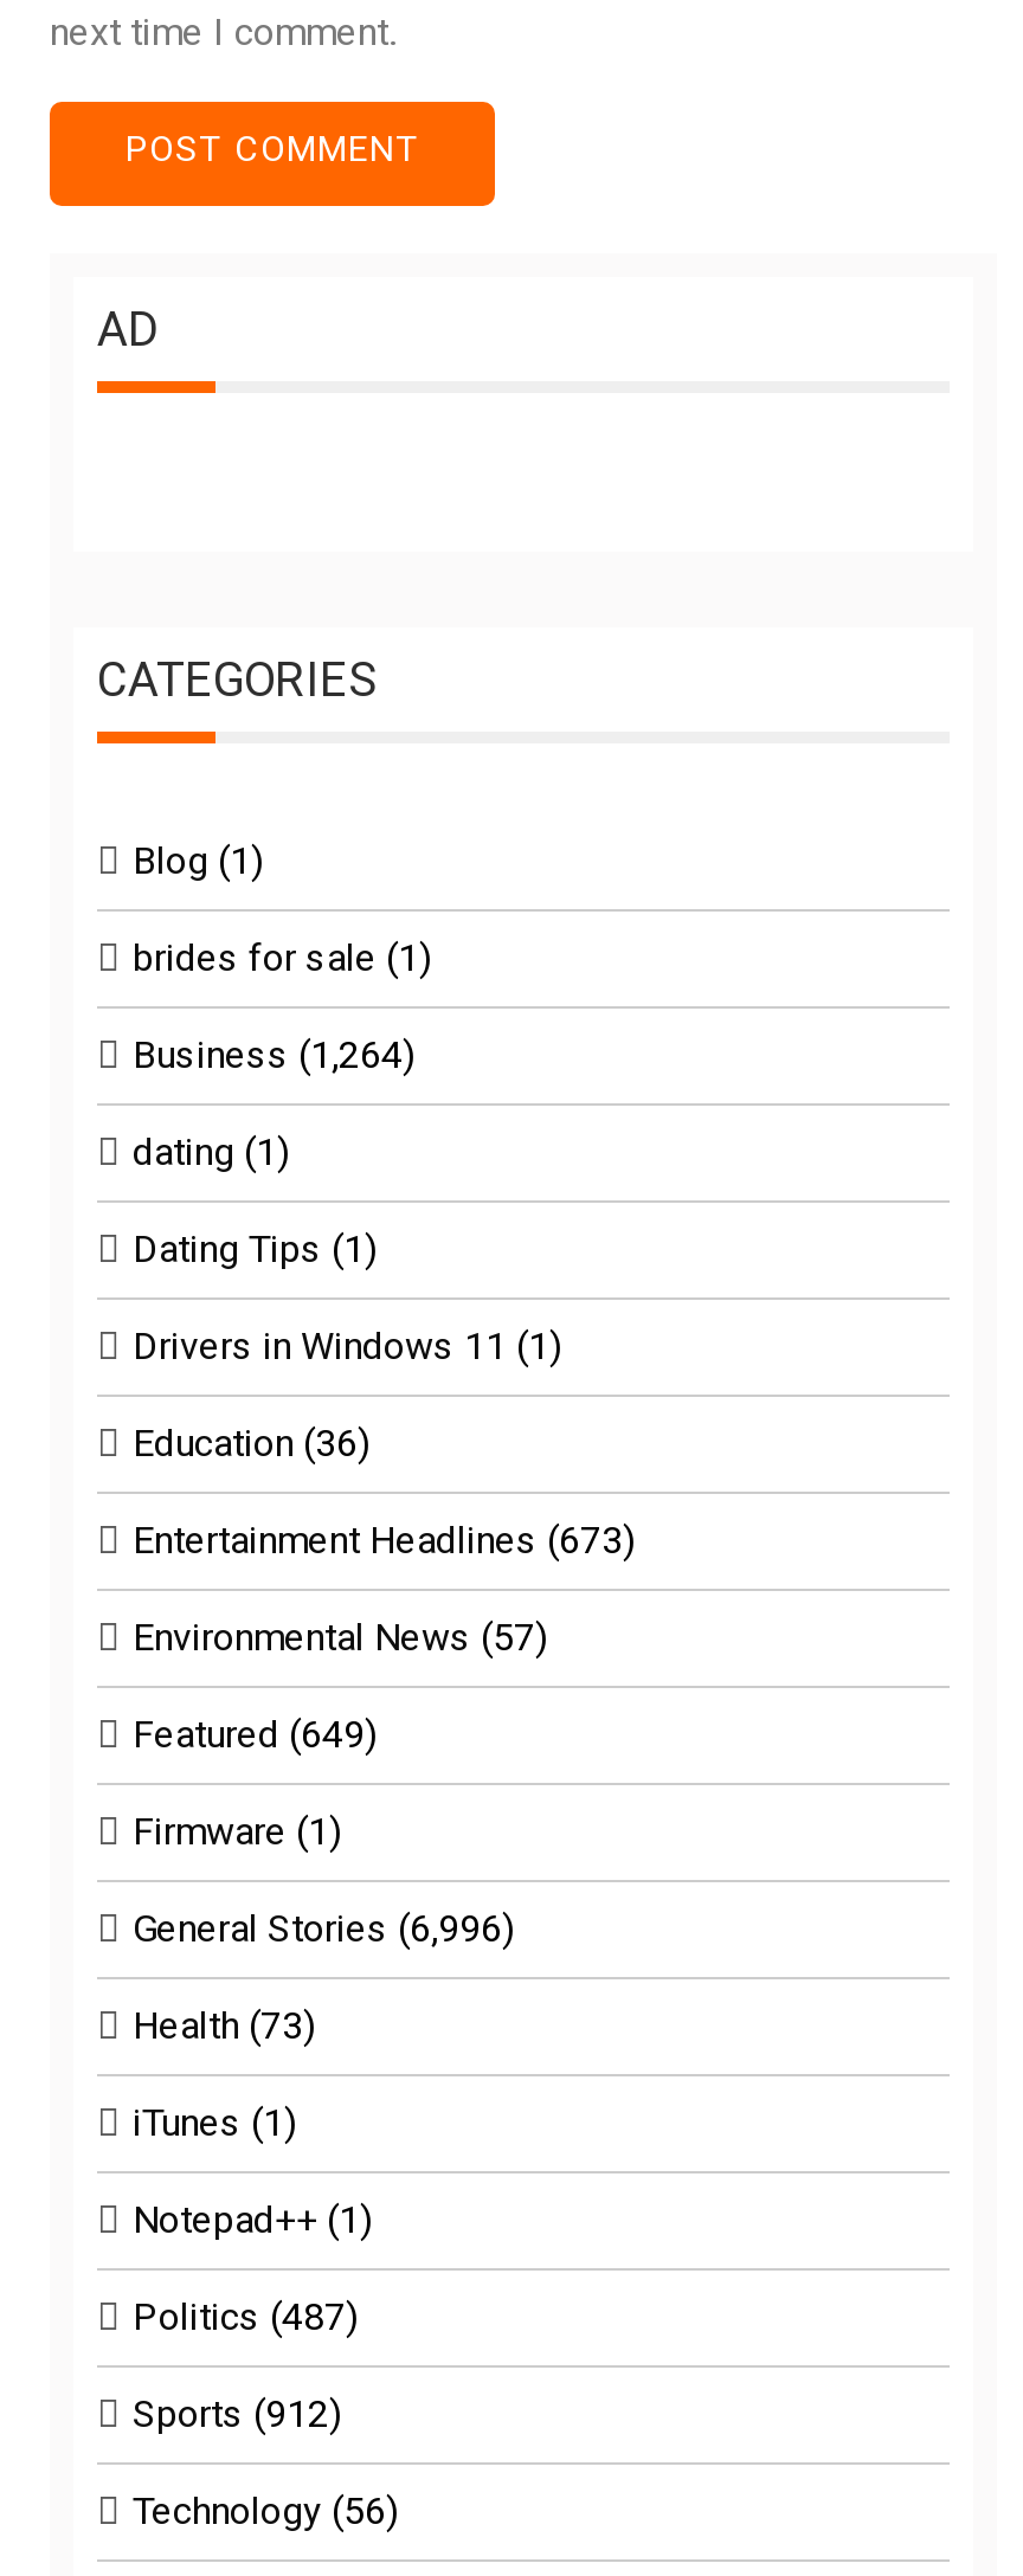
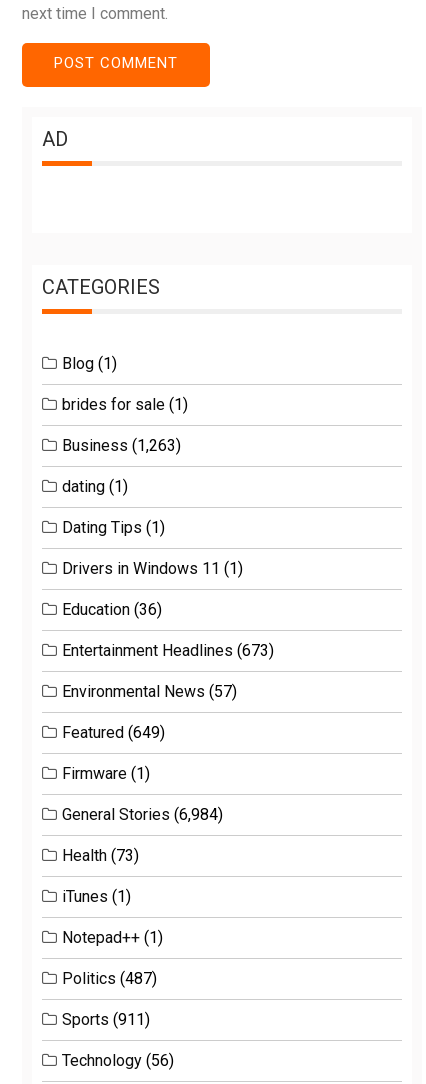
[133,1033,414,1078] Business (1,264) -> [62,436,181,455] Business (1,263)
[133,1907,514,1952] General Stories (6,996) -> [62,805,223,824] General Stories (6,984)
[133,2392,341,2437] Sports (912) -> [62,1010,150,1029] Sports (911)

